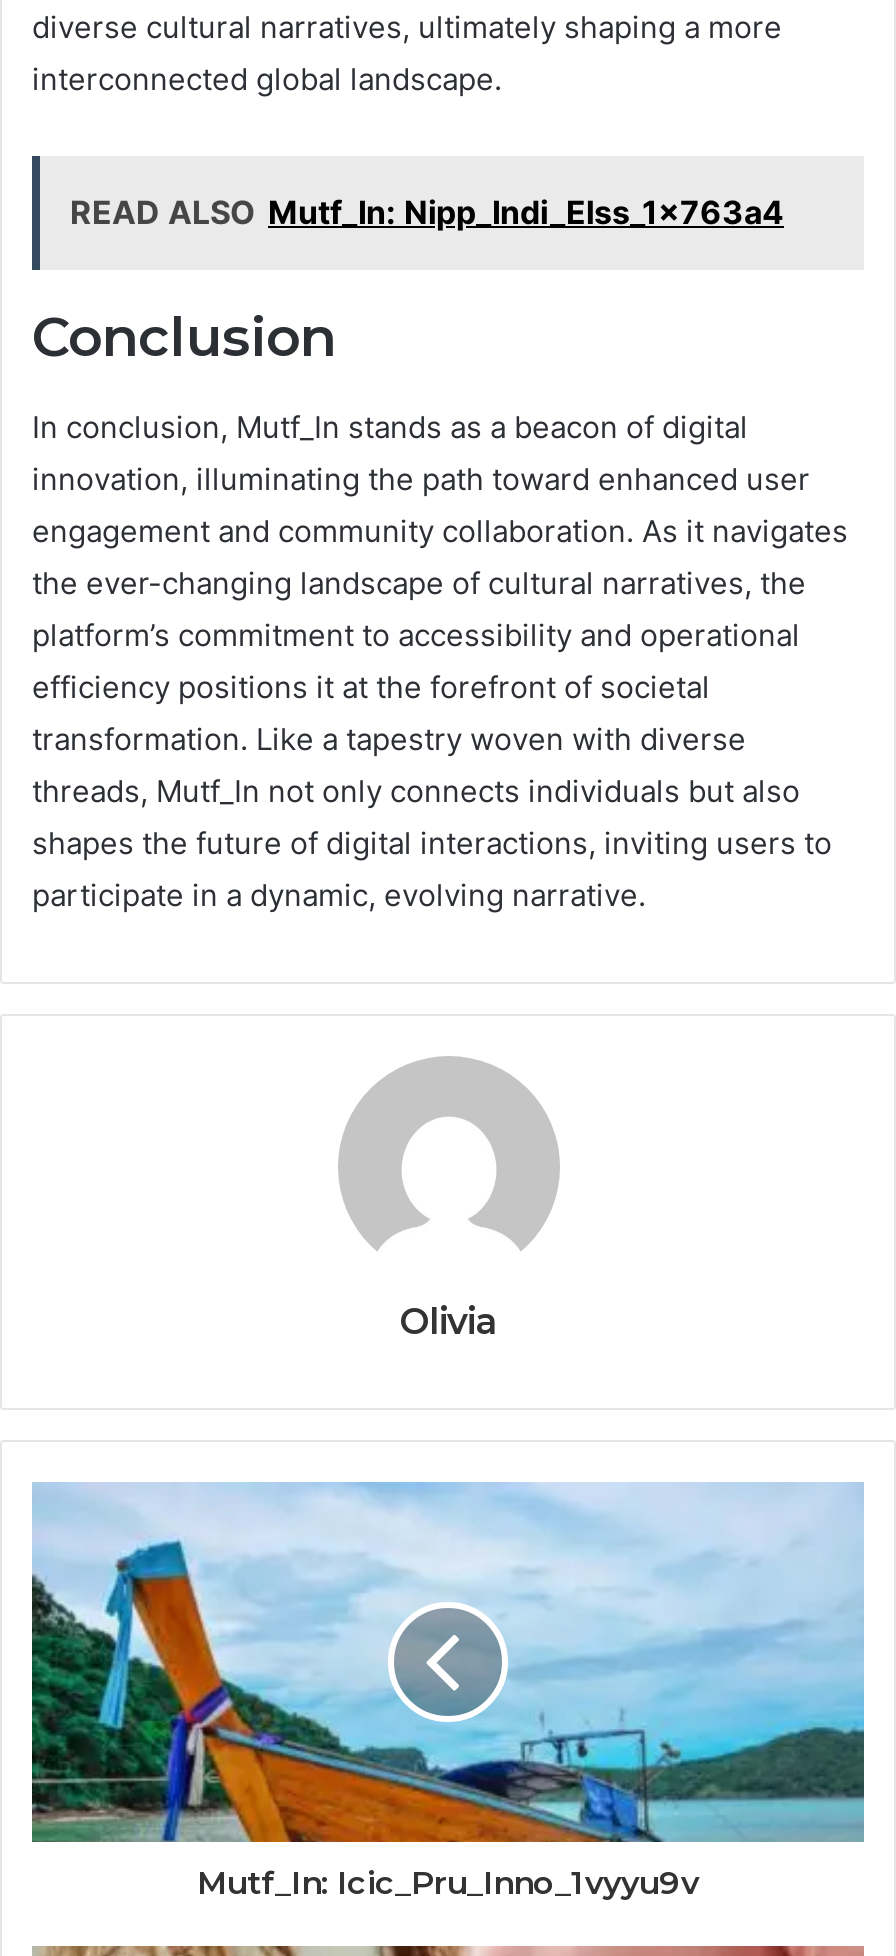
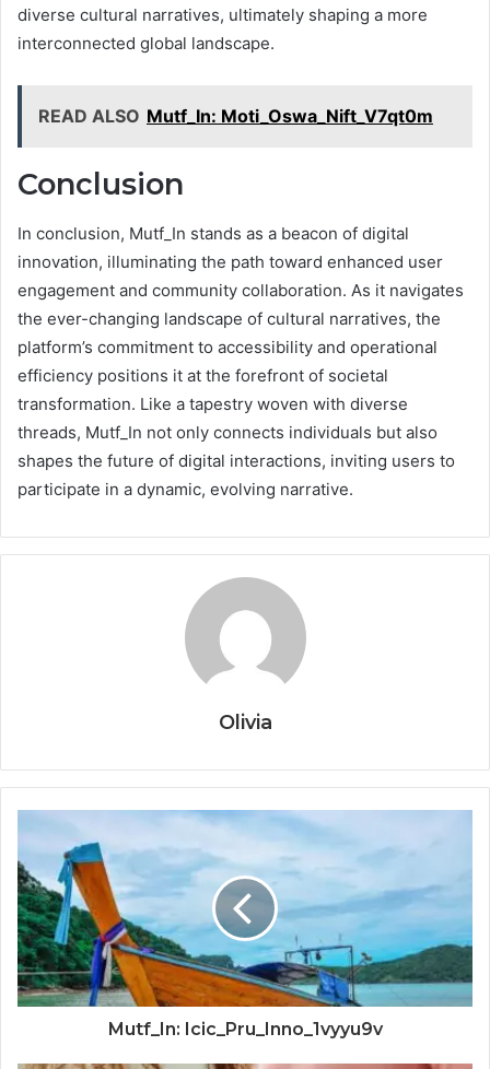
[70,192,784,232] READ ALSO Mutf_In: Nipp_Indi_Elss_1x763a4 -> [38,105,433,127] READ ALSO Mutf_In: Moti_Oswa_Nift_V7qt0m

